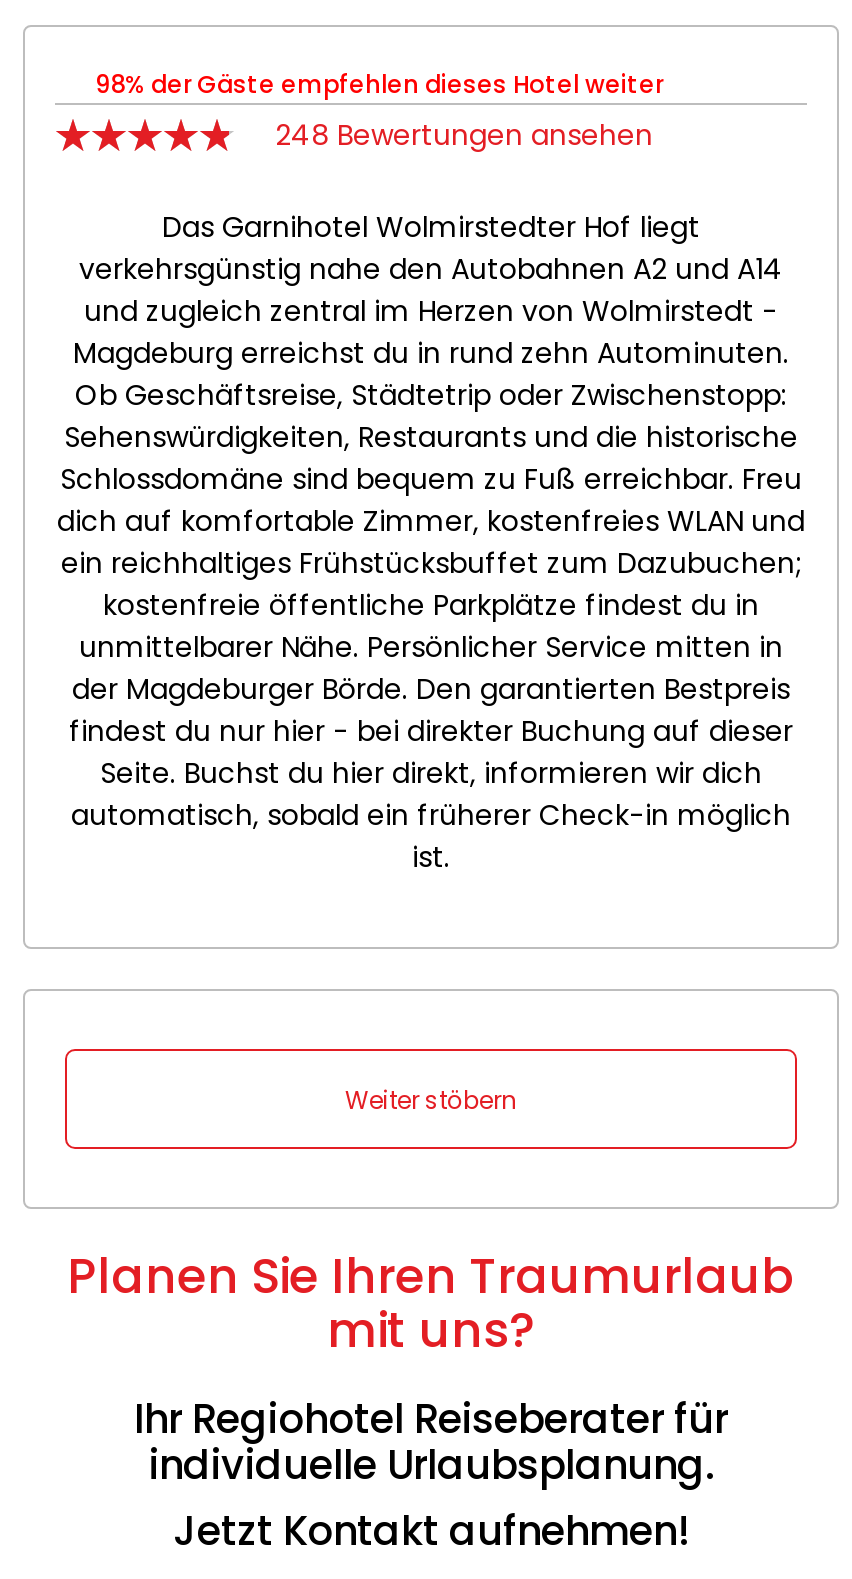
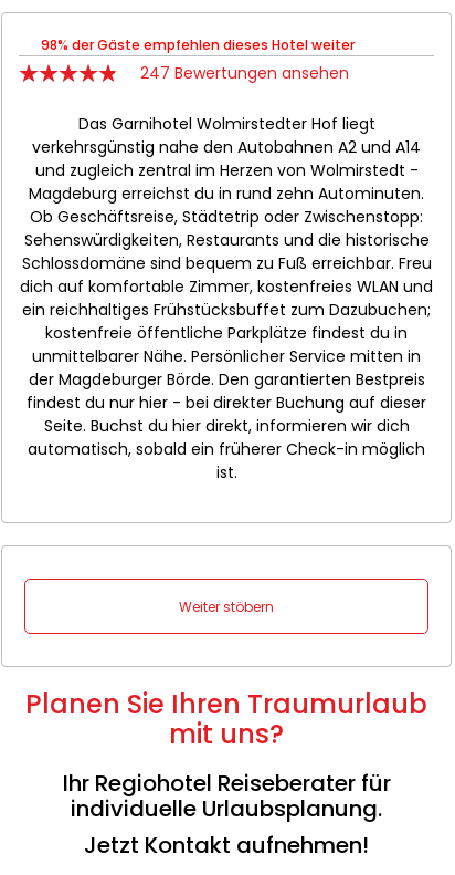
[275,116,653,156] 248 Bewertungen ansehen -> [140,62,349,85] 247 Bewertungen ansehen

